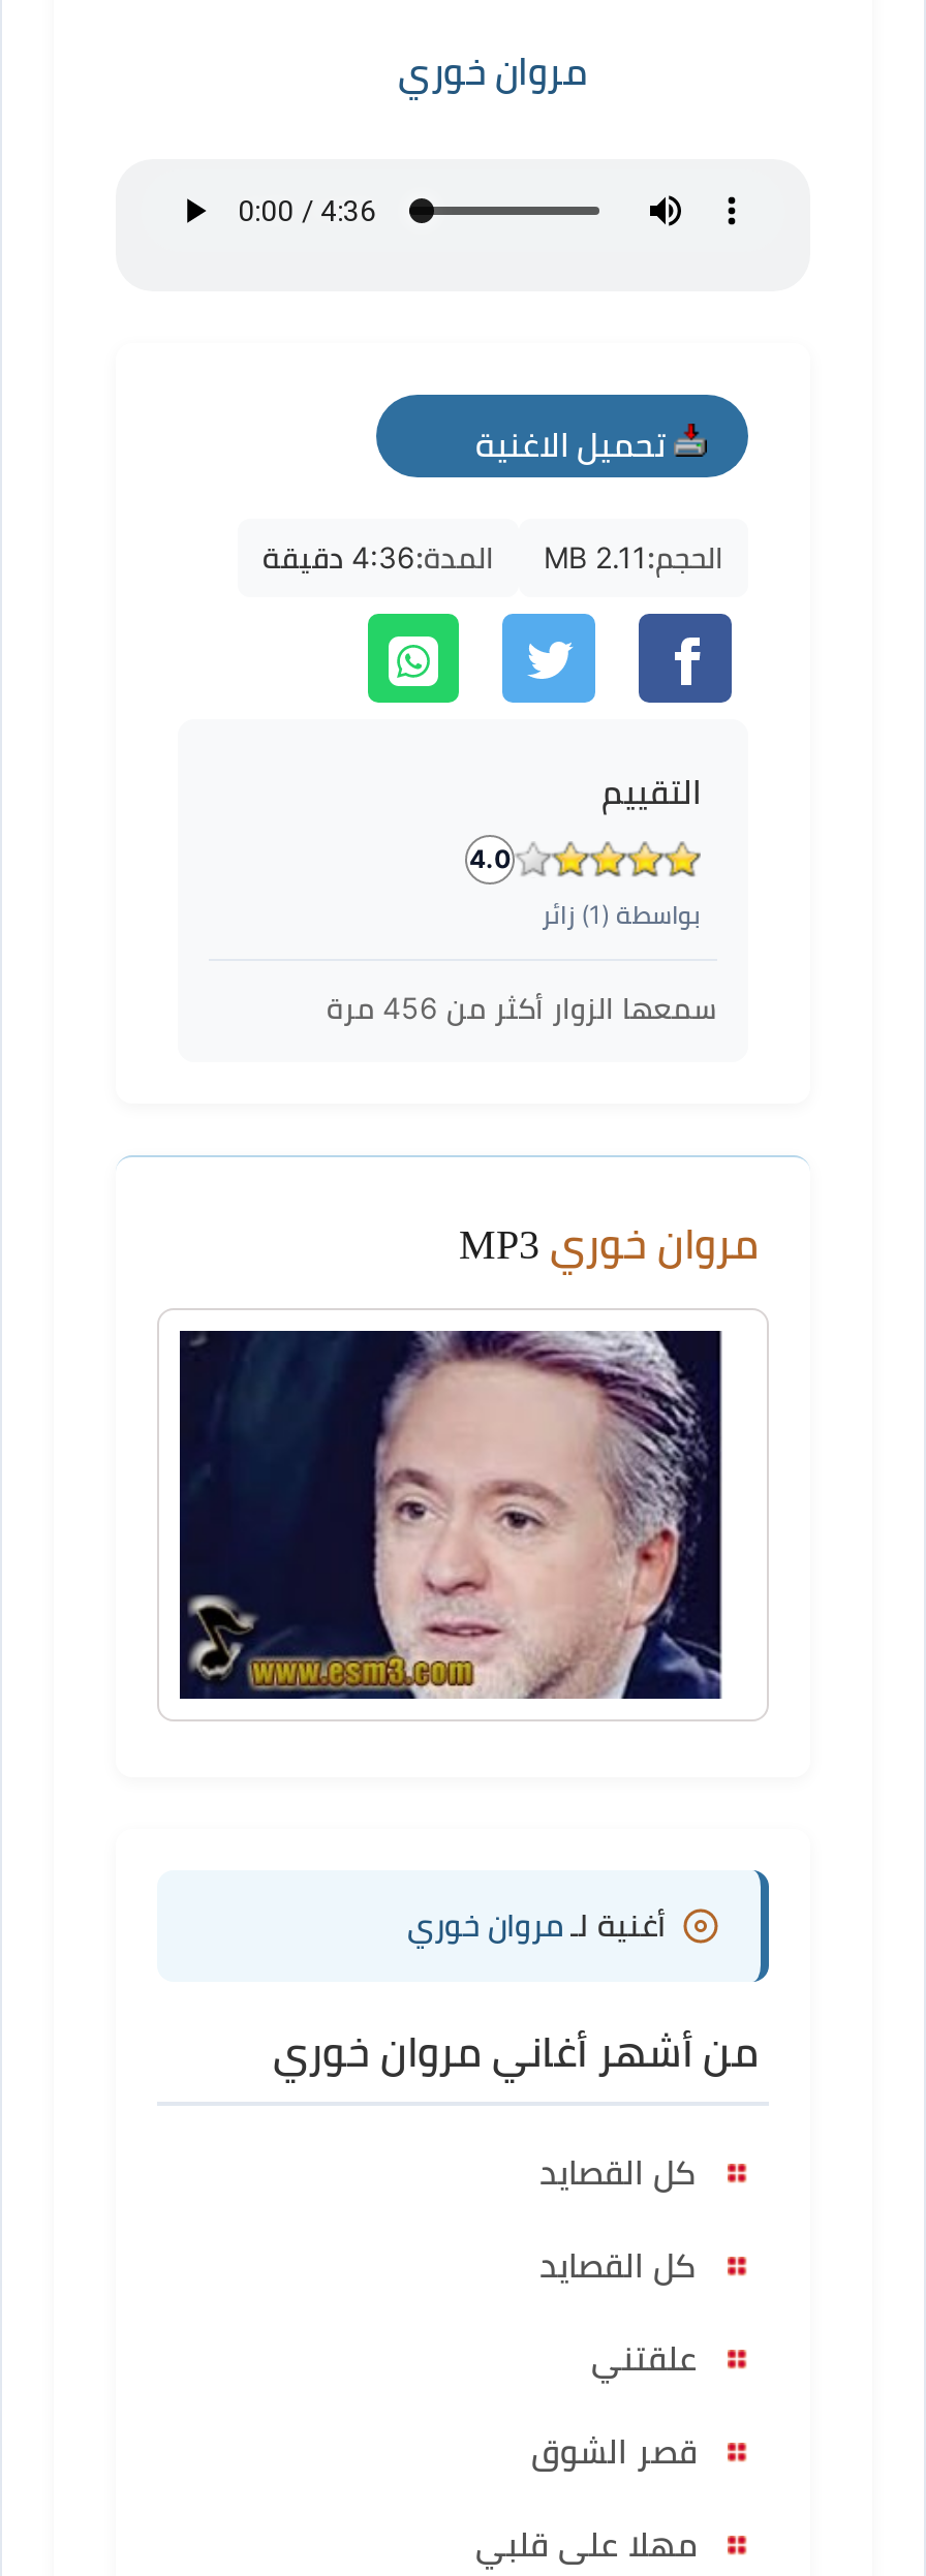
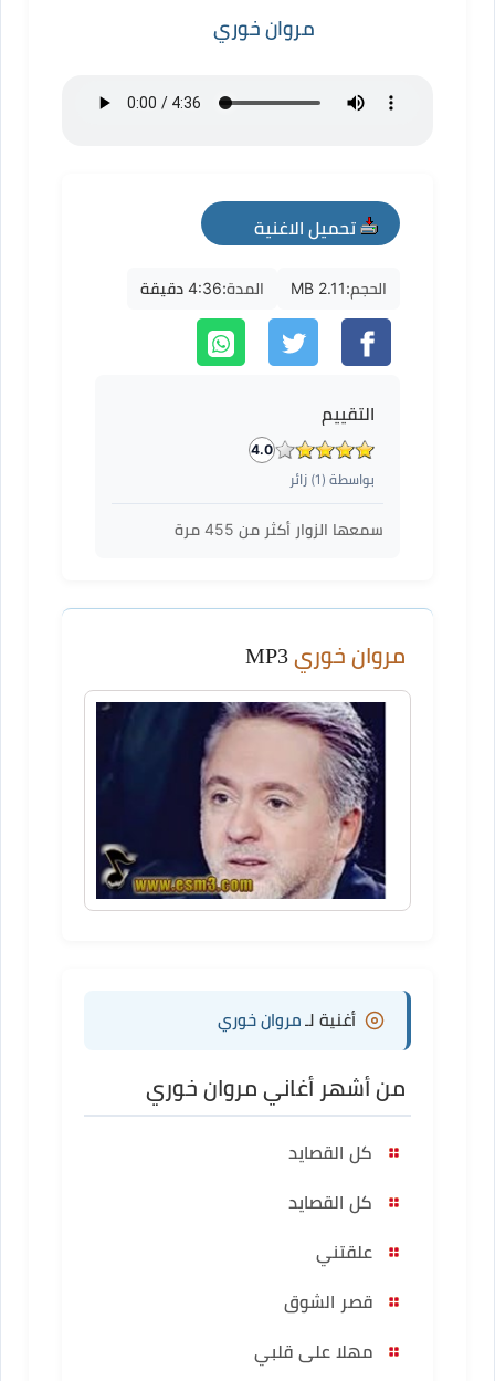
[327,989,717,1025] سمعها الزوار أكثر من 456 مرة -> [175,519,383,538] سمعها الزوار أكثر من 455 مرة

